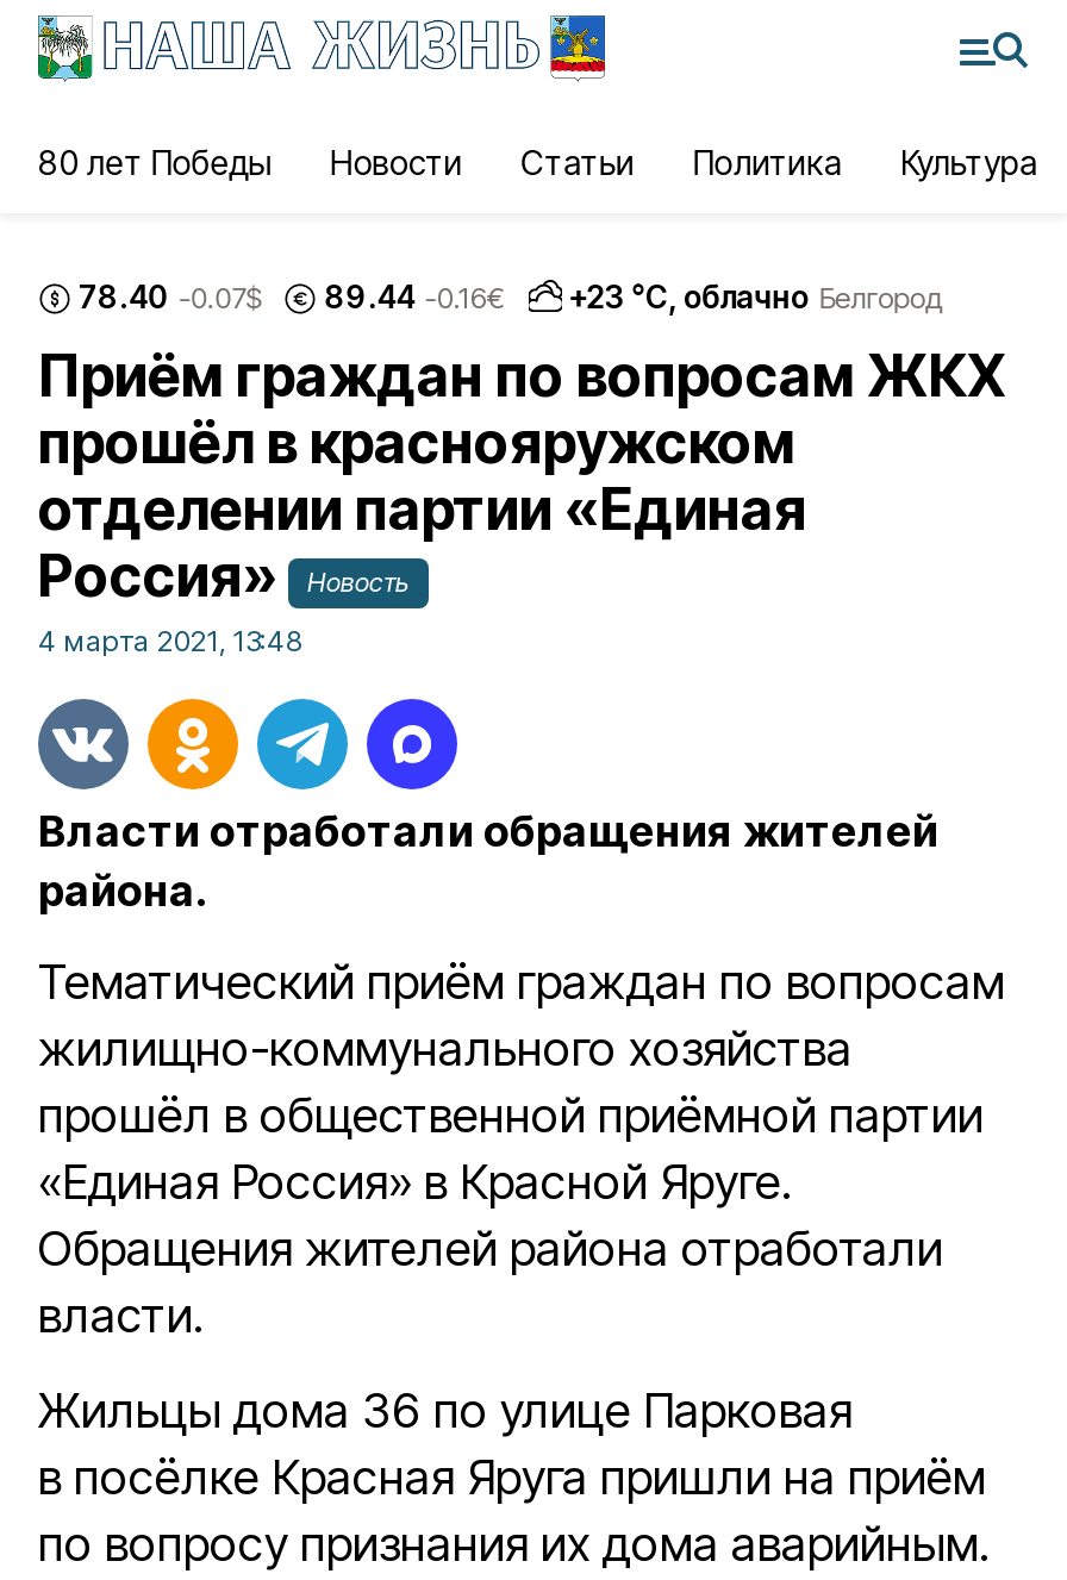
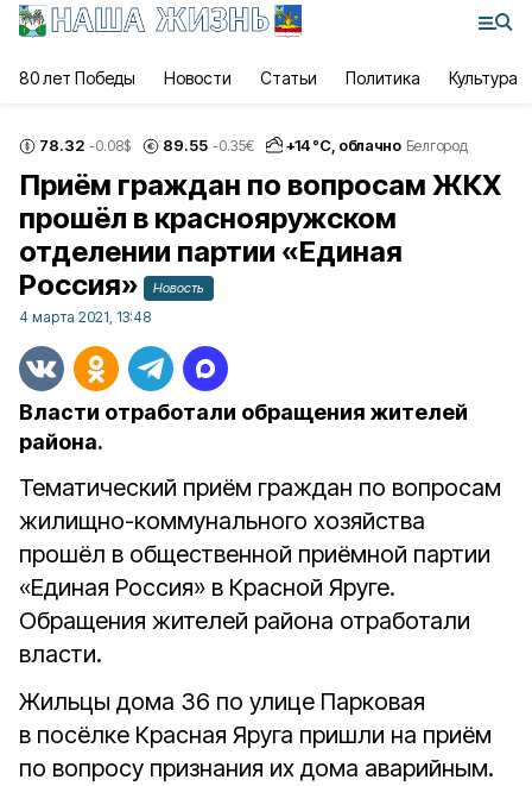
[79,276,260,314] 78.40 -0.07$ -> [39,135,131,154] 78.32 -0.08$
[325,276,504,314] 89.44 -0.16€ -> [163,135,254,154] 89.55 -0.35€
[568,277,941,316] +23 °С, облачно Белгород -> [286,136,467,155] +14 °С, облачно Белгород

